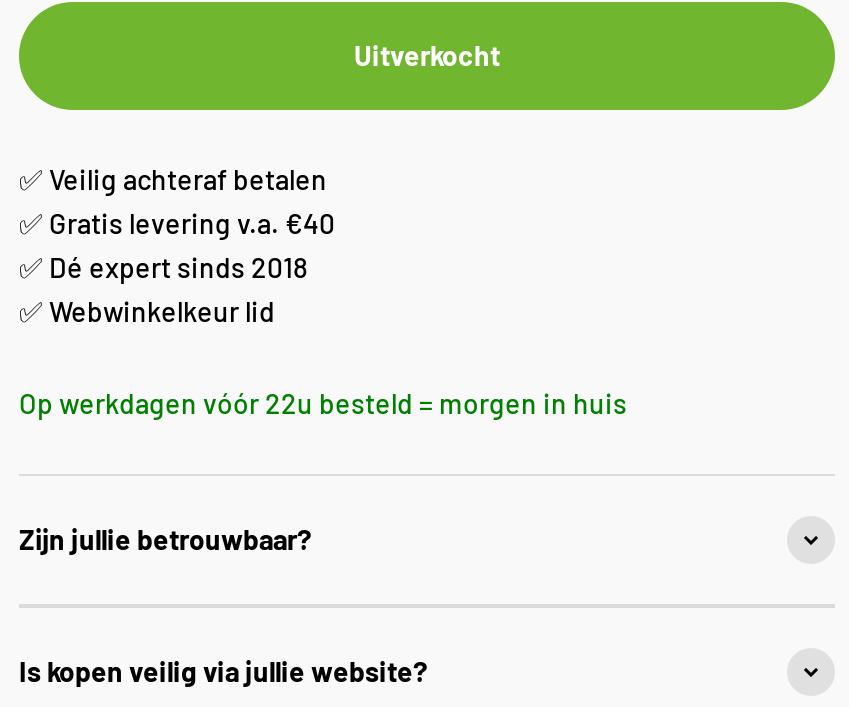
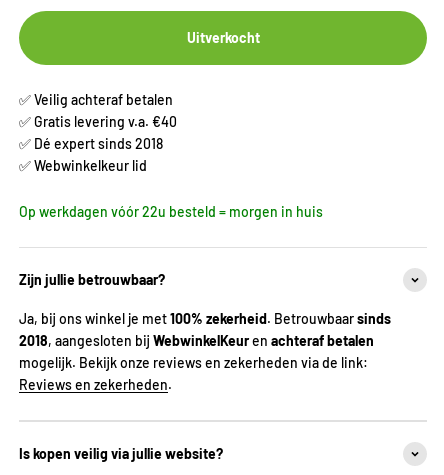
none -> [19,310,391,393] Ja, bij ons winkel je met 100% zekerheid. Betrouwbaar sinds | 2018, aangesloten bij WebwinkelKeur en achteraf betalen | mogelijk. Bekijk onze reviews en zekerheden via de link: | Reviews en zekerheden.

